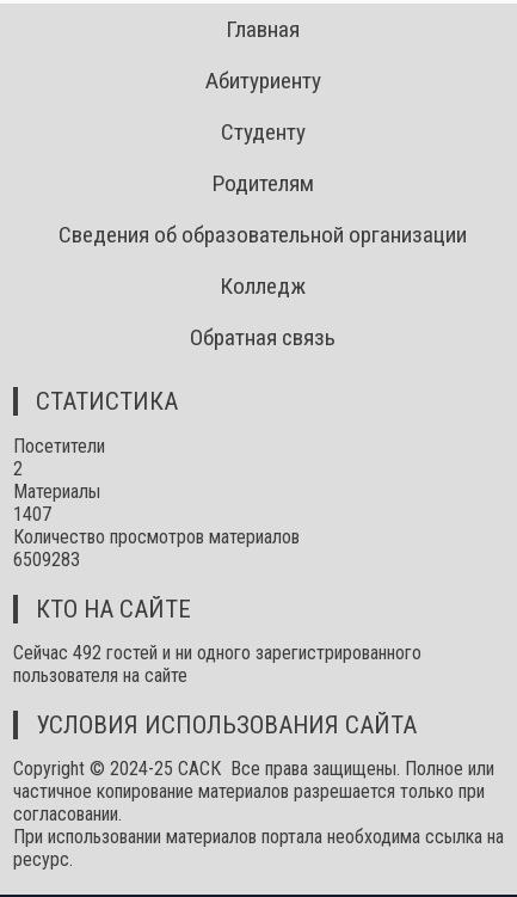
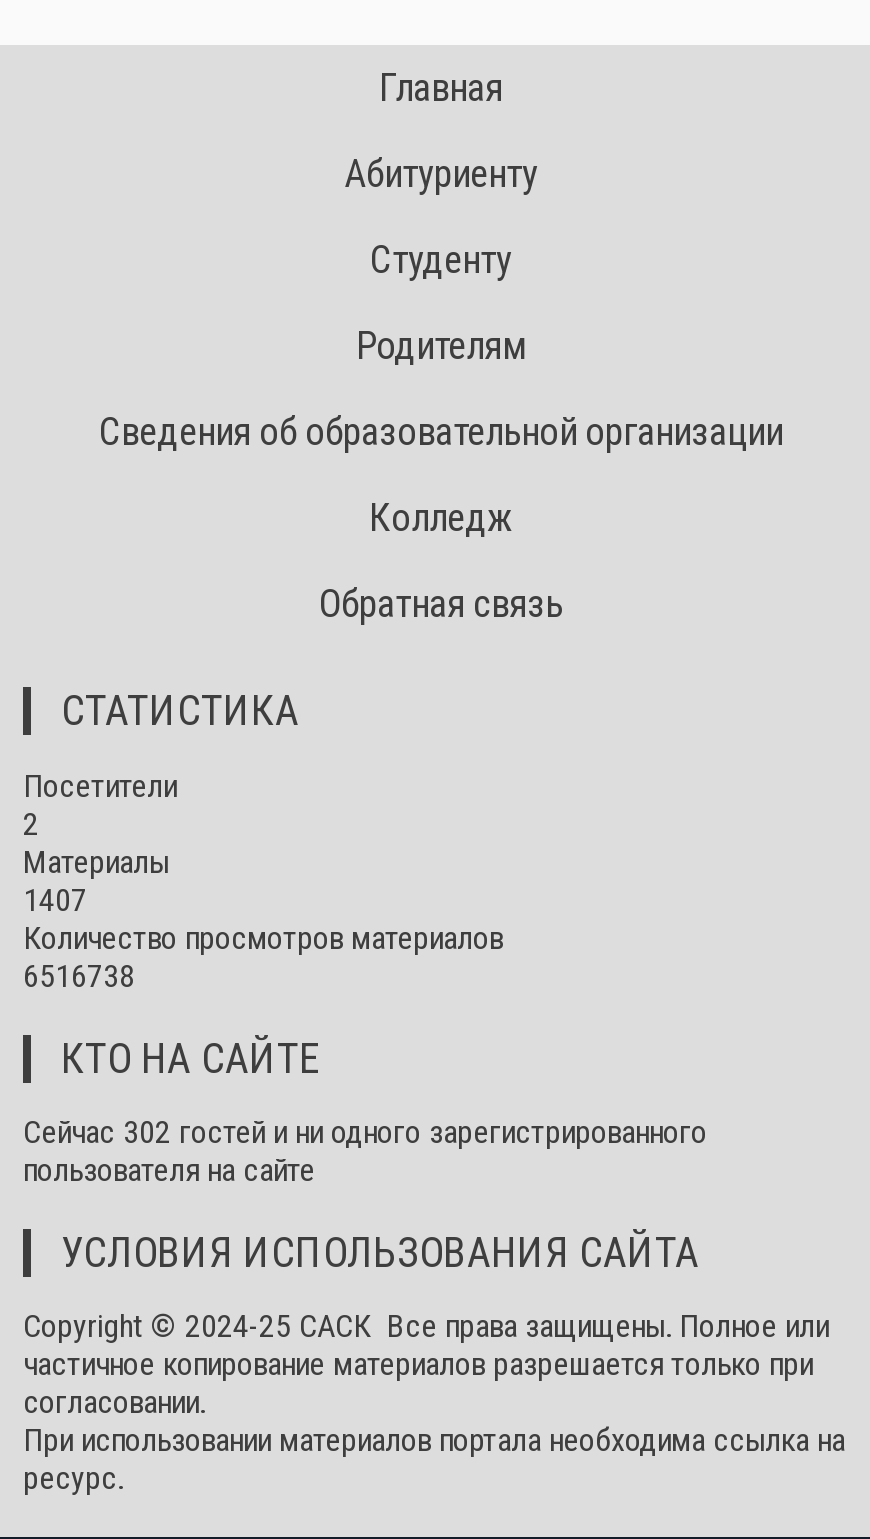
[13,548,80,571] 6509283 -> [23,957,135,995] 6516738
[13,641,421,664] Сейчас 492 гостей и ни одного зарегистрированного -> [23,1113,707,1151] Сейчас 302 гостей и ни одного зарегистрированного

